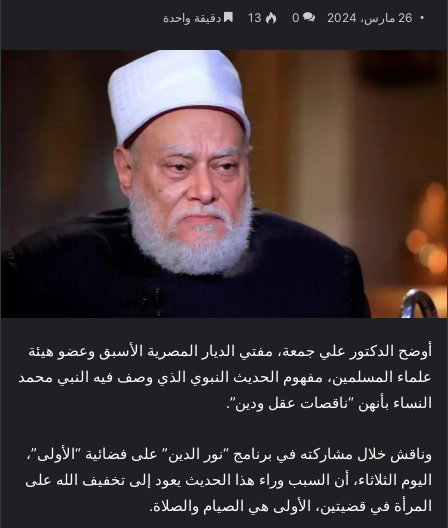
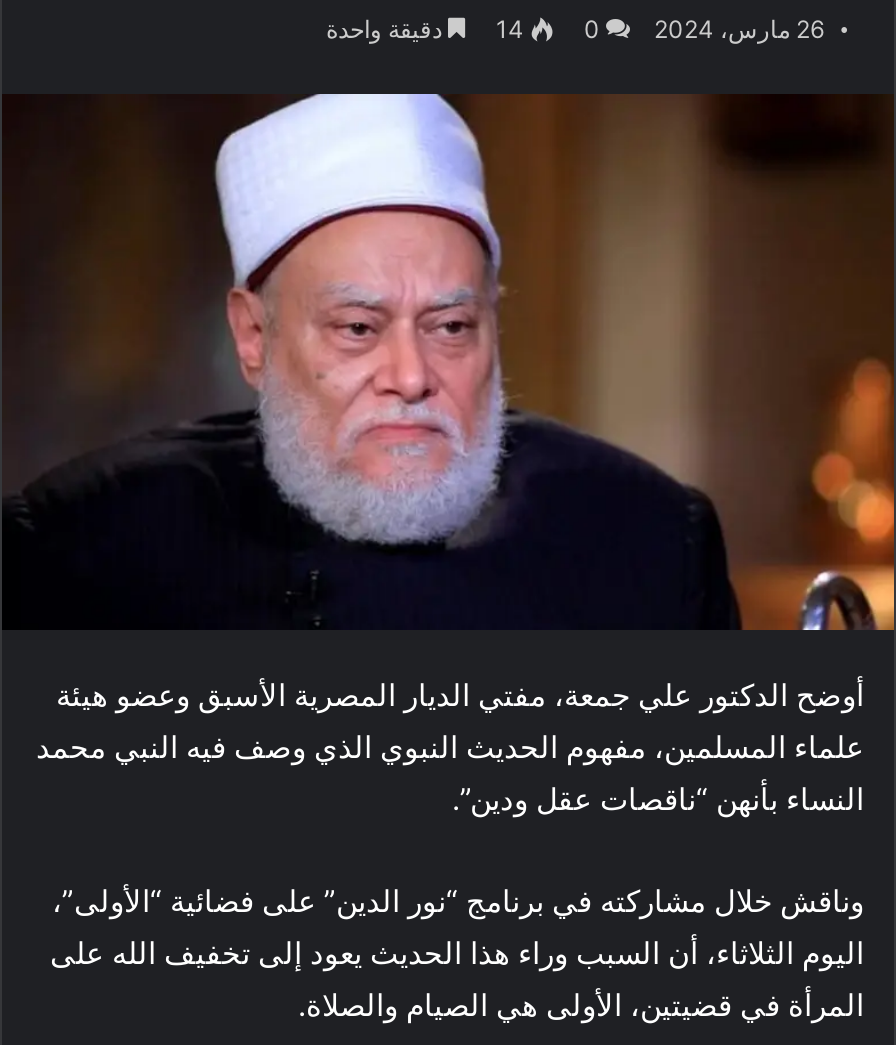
[163,10,300,25] 0 13 دقيقة واحدة -> [326,13,600,43] 0 14 دقيقة واحدة

